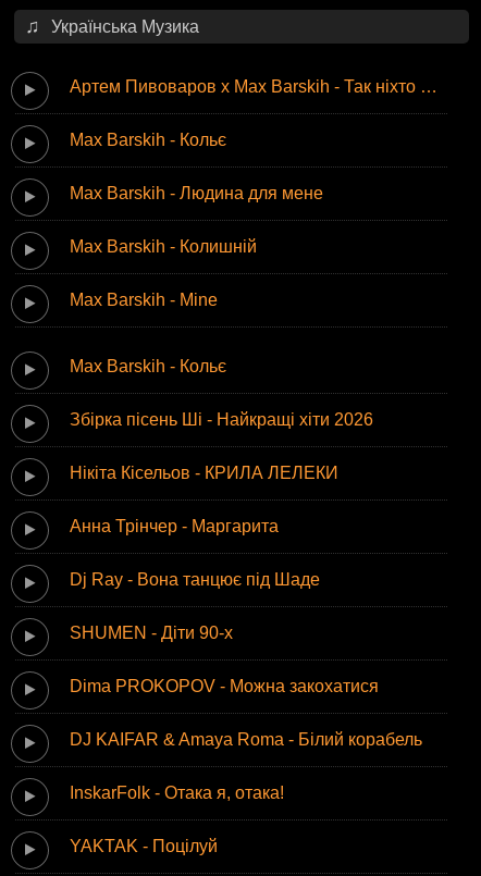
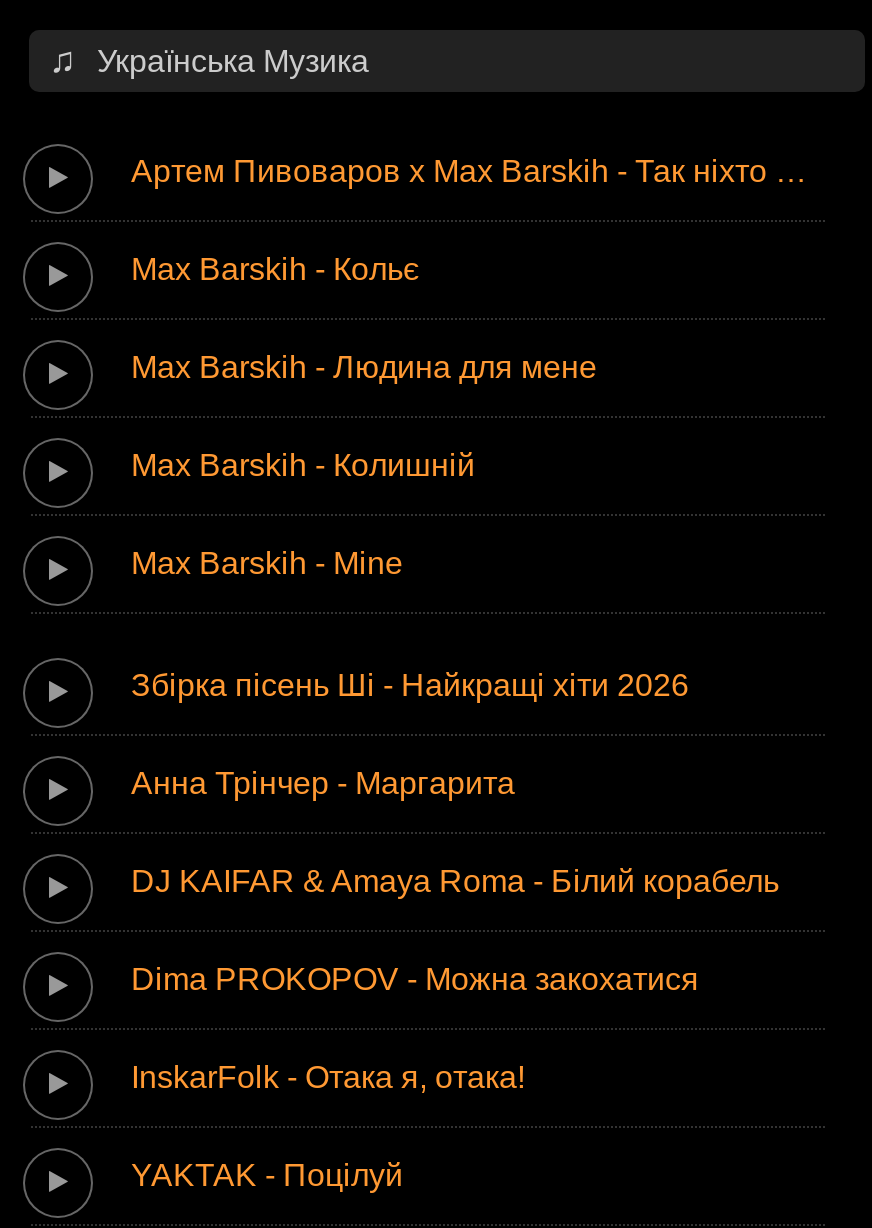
[70,357,226,375] Max Barskih - Кольє -> none
[70,463,338,482] Нікіта Кісельов - КРИЛА ЛЕЛЕКИ -> none
[70,570,320,642] Dj Ray - Вона танцює під Шаде | SHUMEN - Діти 90-х -> none
moved [70,730,422,748] -> [131,863,779,897]: DJ KAIFAR & Amaya Roma - Білий корабель

